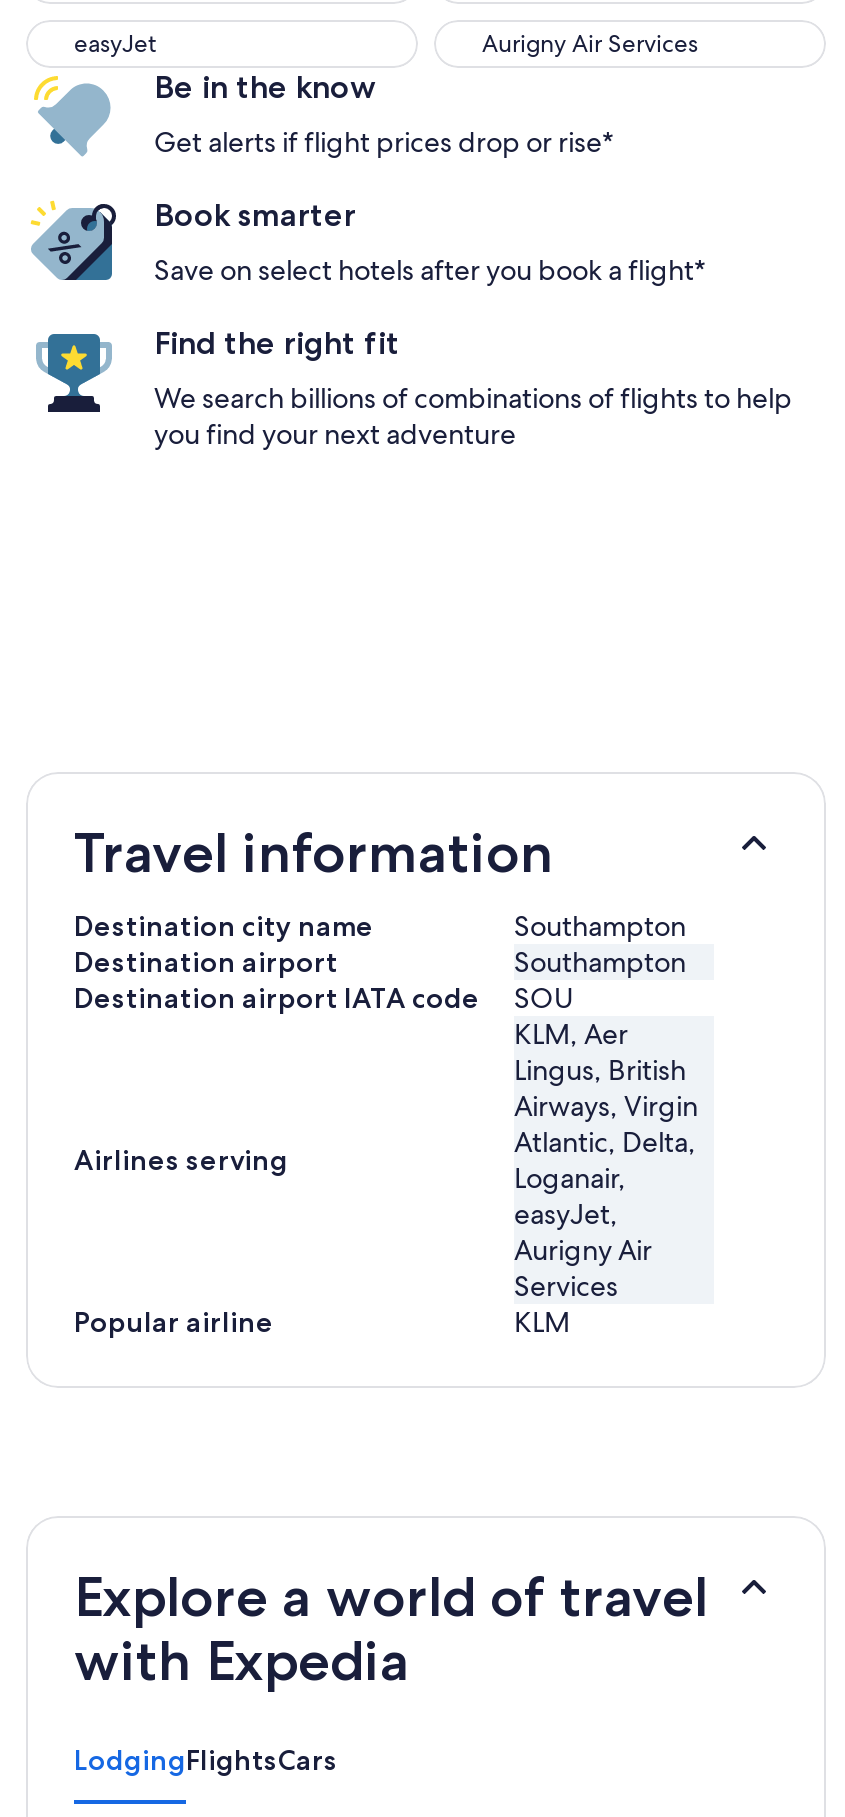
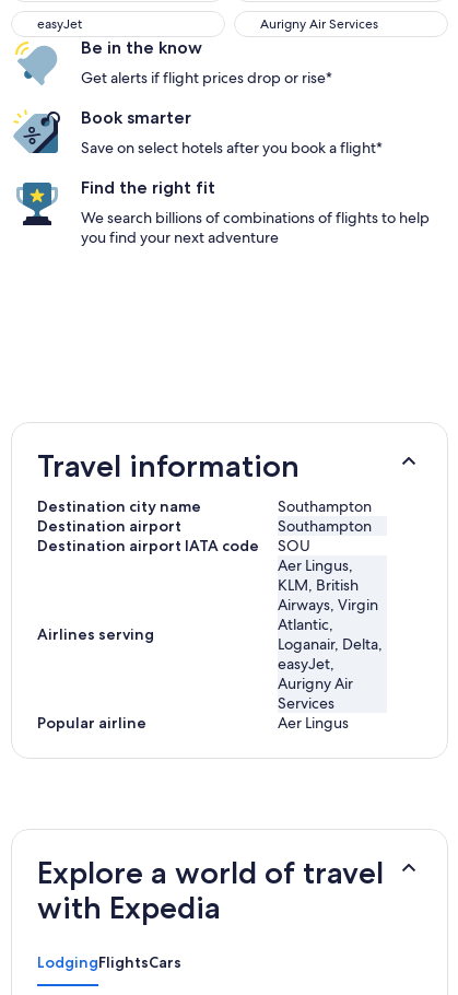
[514,1016,686,1088] KLM, Aer | Lingus, British -> [278,555,359,595] Aer Lingus, | KLM, British
[514,1124,696,1196] Atlantic, Delta, | Loganair, -> [278,614,383,654] Atlantic, | Loganair, Delta,
[514,1304,570,1340] KLM -> [278,713,349,733] Aer Lingus

